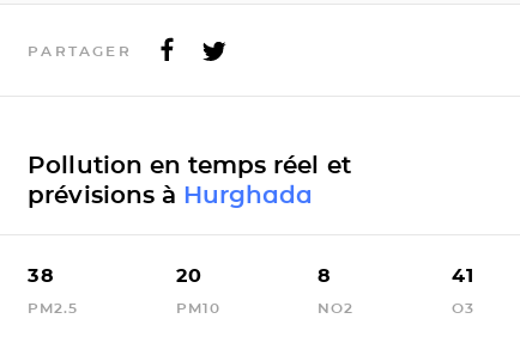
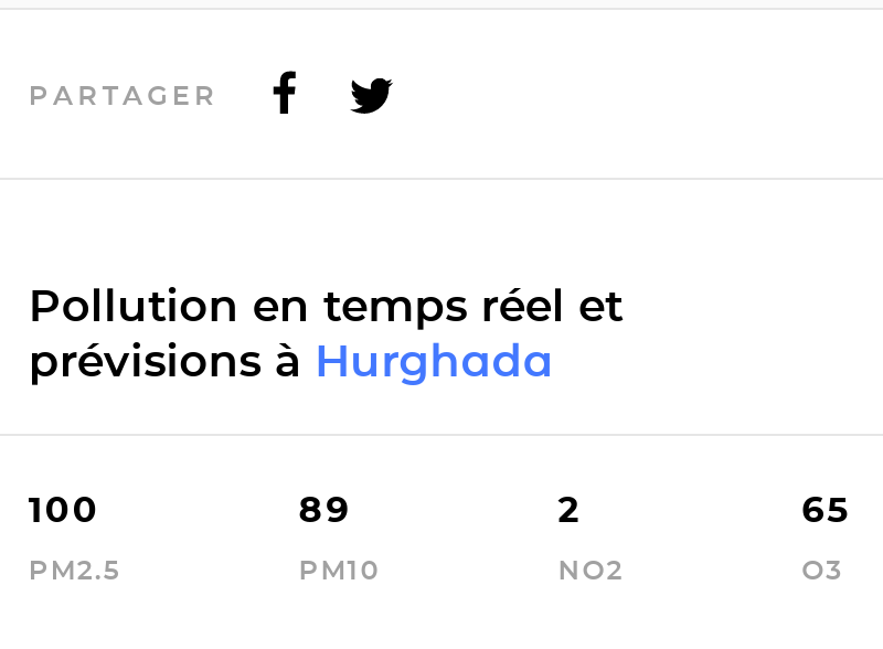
[28,264,55,287] 38 -> [28,489,100,530] 100
[176,264,203,287] 20 -> [299,489,352,530] 89
[318,264,333,287] 8 -> [558,489,581,530] 2
[451,264,475,287] 41 -> [802,489,852,530] 65

